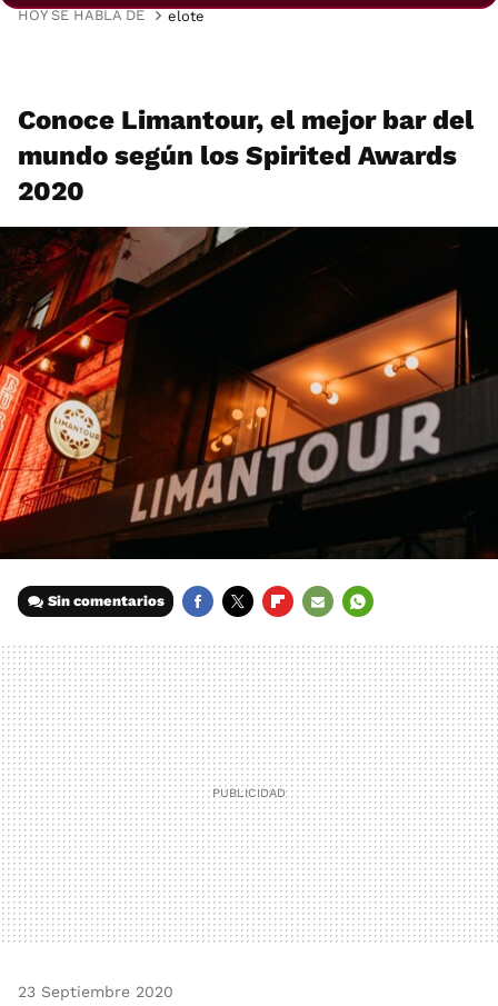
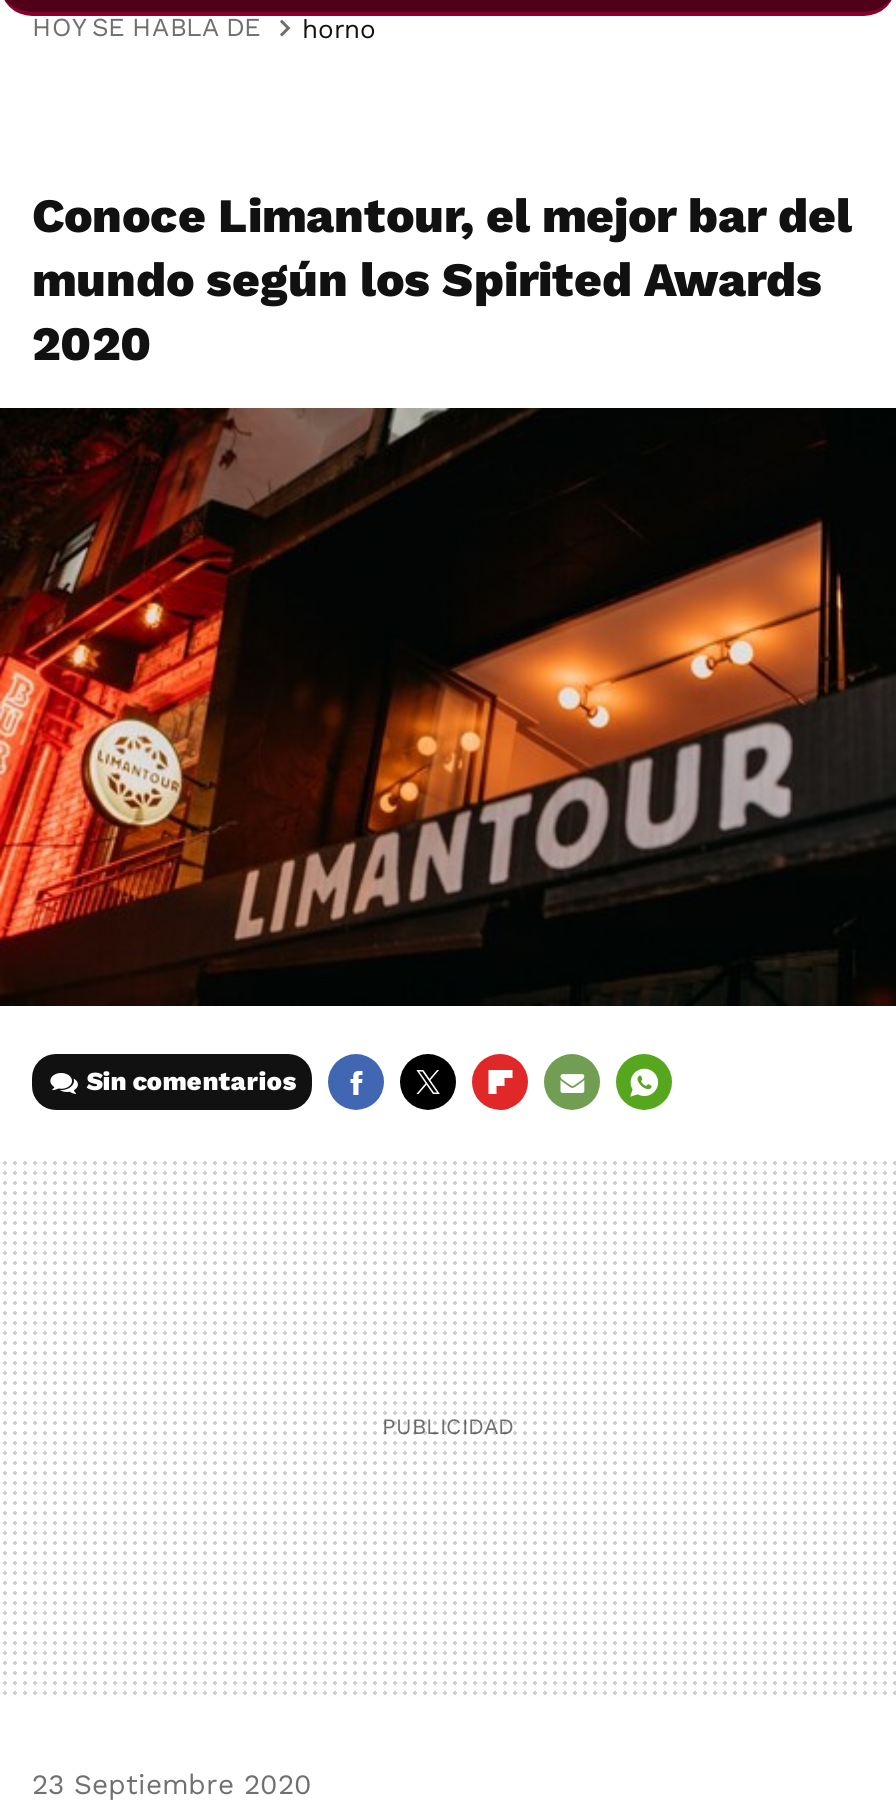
[168,7,205,24] elote -> [302,13,376,43] horno

